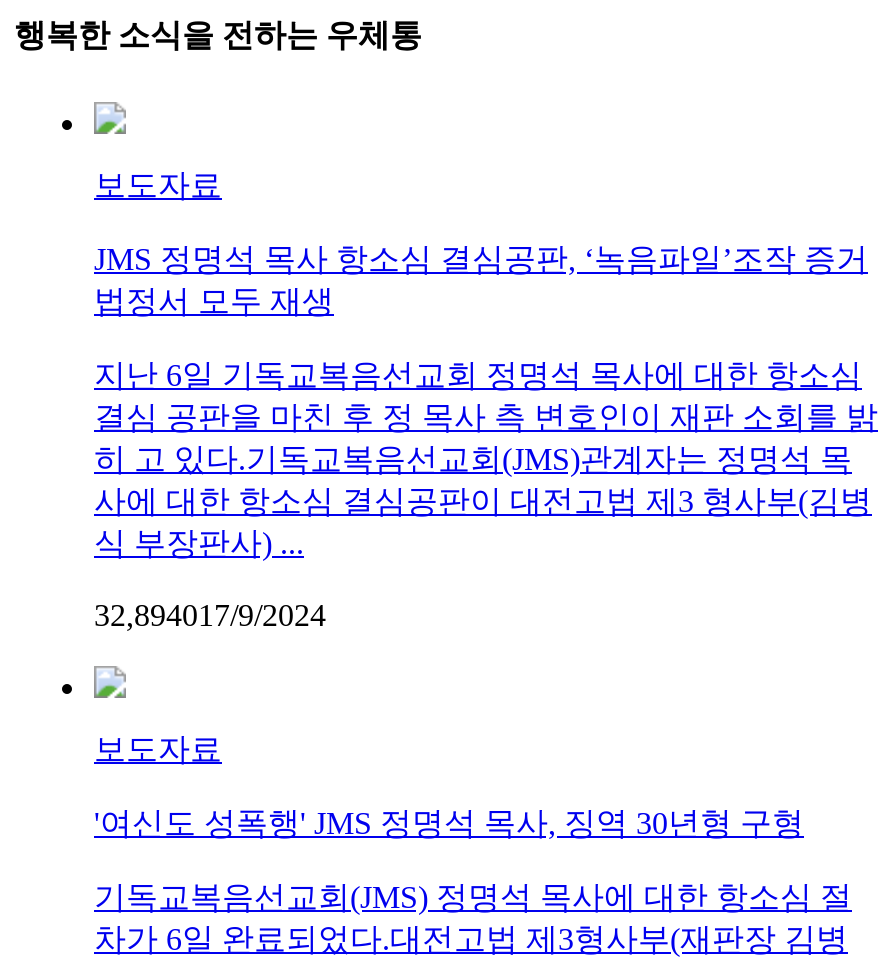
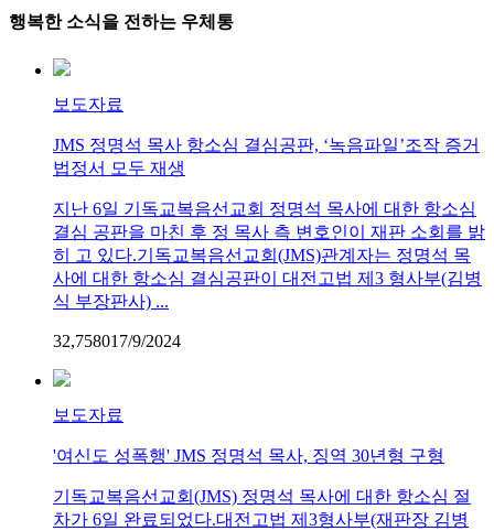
[94,597,326,631] 32,89401 7/9/2024 -> [53,331,181,350] 32,75801 7/9/2024

